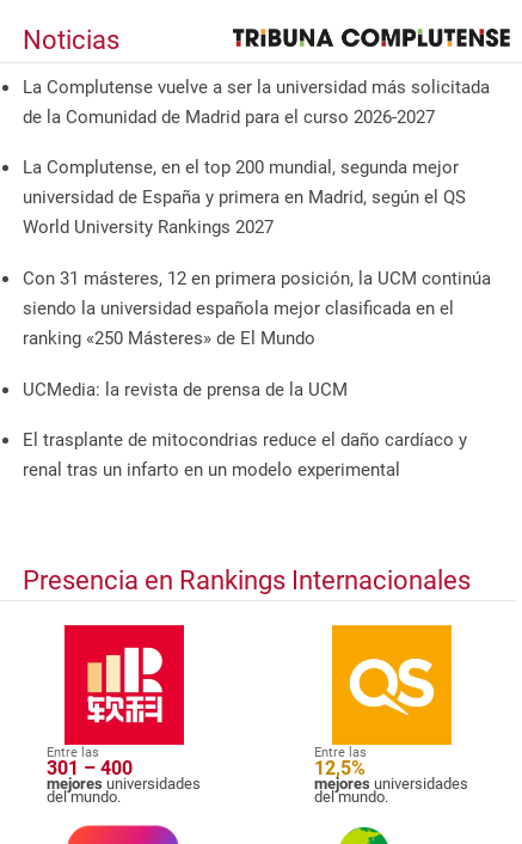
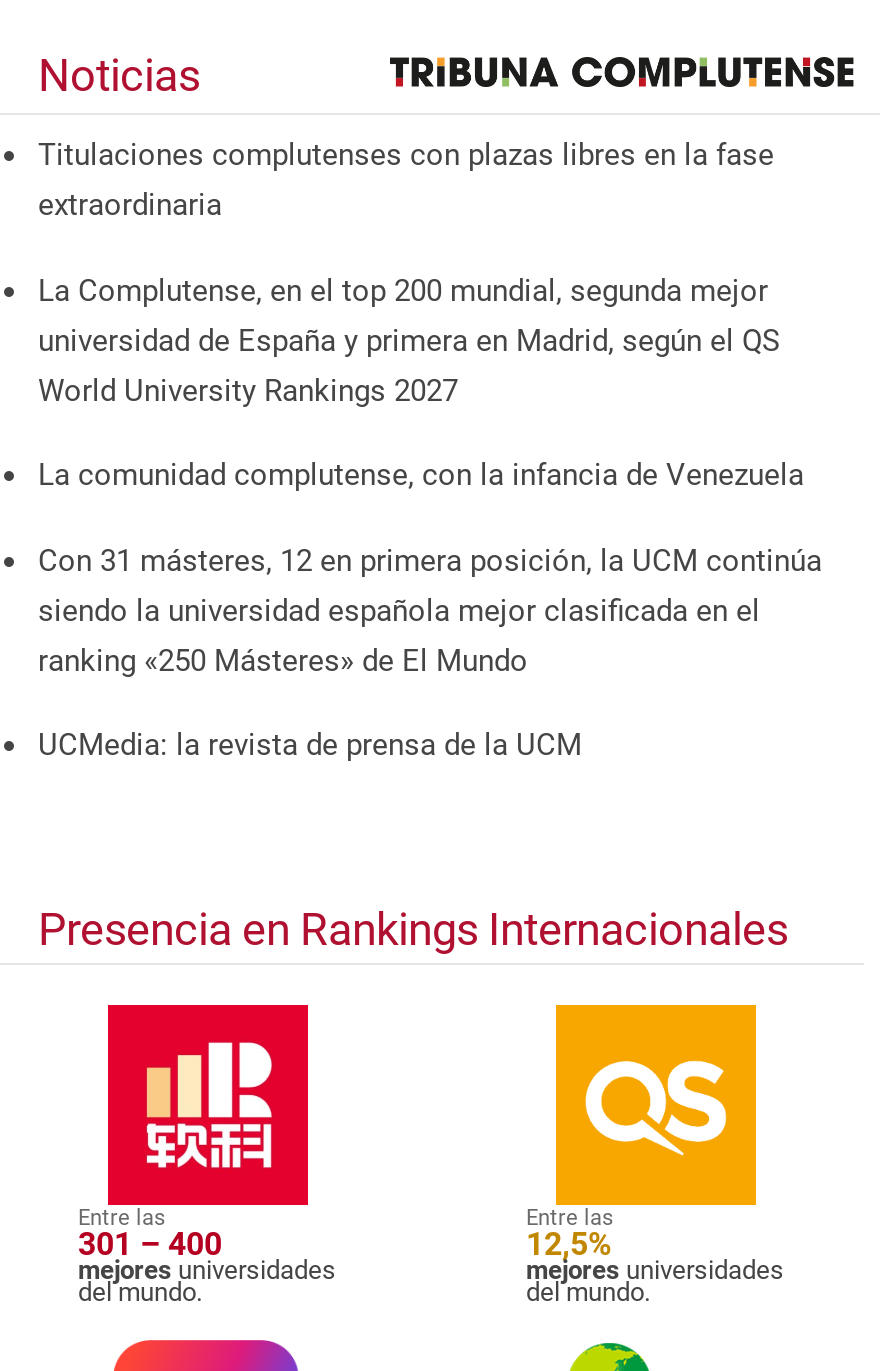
[23,76,490,128] La Complutense vuelve a ser la universidad más solicitada | de la Comunidad de Madrid para el curso 2026-2027 -> [38,137,774,223] Titulaciones complutenses con plazas libres en la fase | extraordinaria
none -> [38,457,804,493] La comunidad complutense, con la infancia de Venezuela
moved [23,268,491,400] -> [38,542,822,763]: Con 31 másteres, 12 en primera posición, la UCM continúa | siendo la universidad española mejor clasificada en el | ranking «250 Másteres» de El Mundo | UCMedia: la revista de prensa de la UCM
[23,429,467,481] El trasplante de mitocondrias reduce el daño cardíaco y | renal tras un infarto en un modelo experimental -> none

